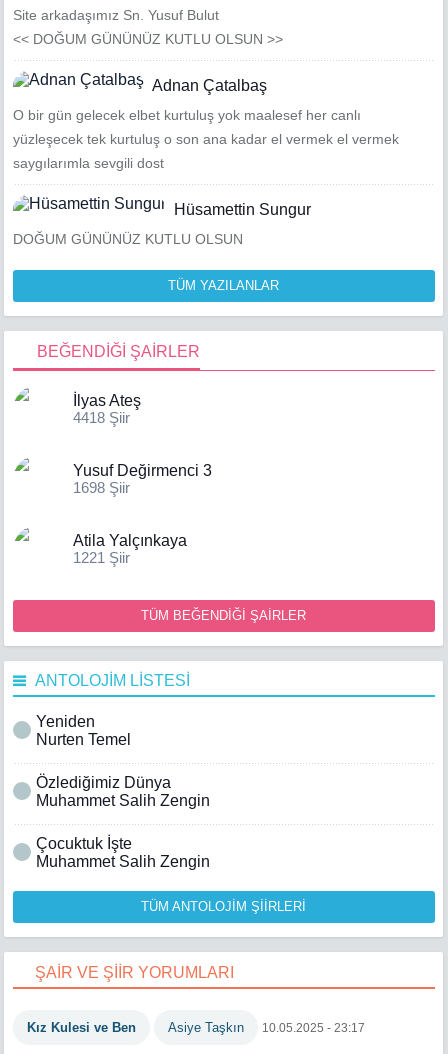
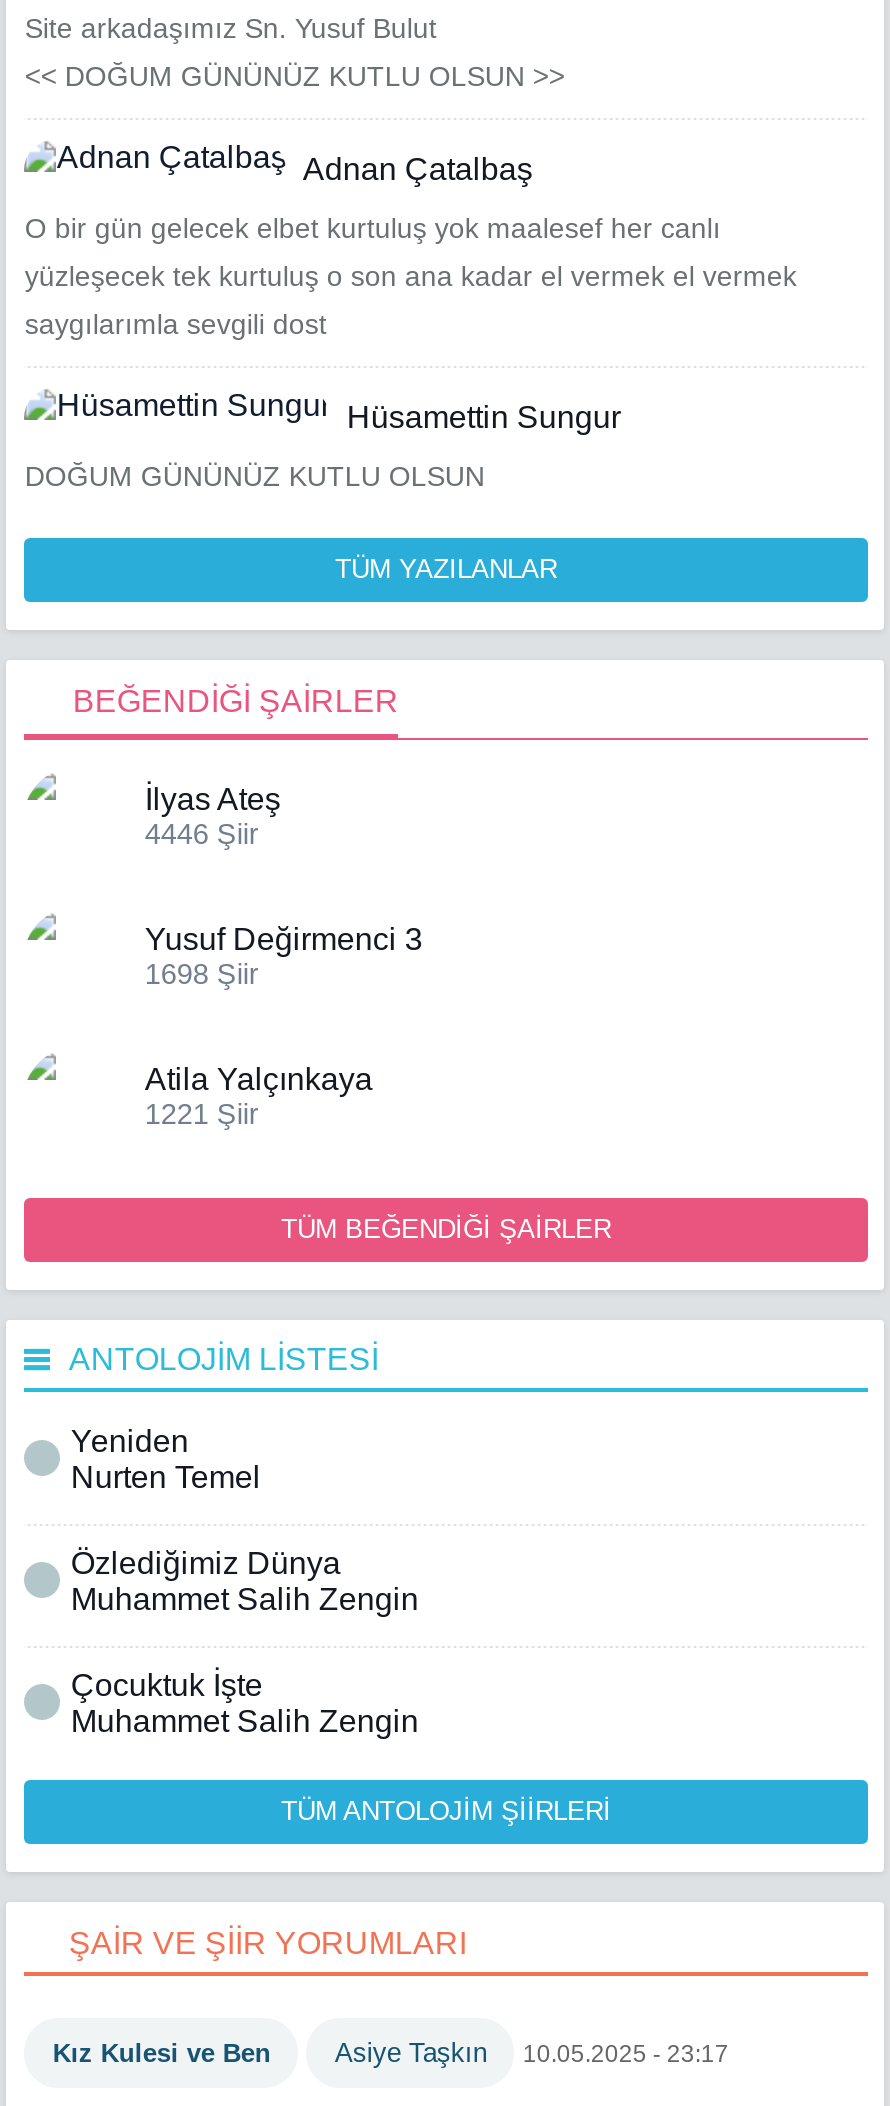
[73,410,130,426] 4418 Şiir -> [145,817,259,849] 4446 Şiir

